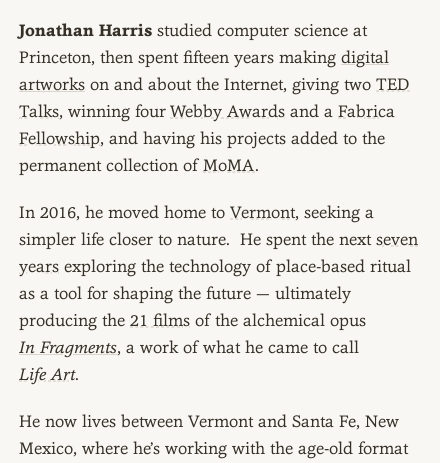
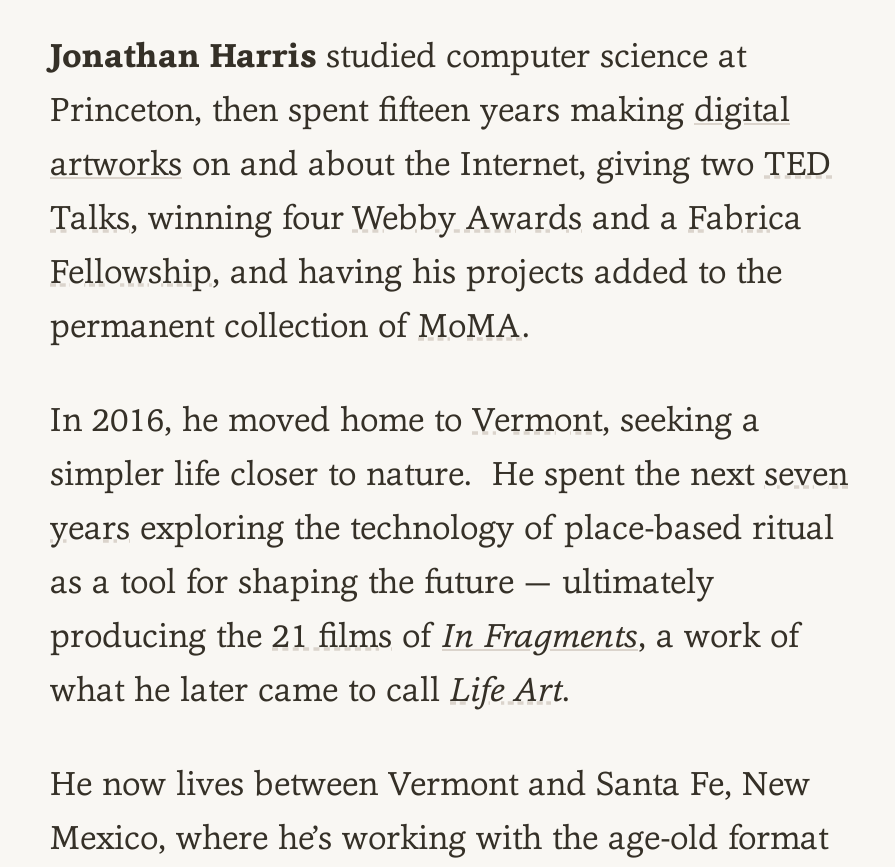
[19,309,366,385] producing the 21 films of the alchemical opus | In Fragments, a work of what he came to call | Life Art. -> [50,613,800,711] producing the 21 films of In Fragments, a work of | what he later came to call Life Art.

